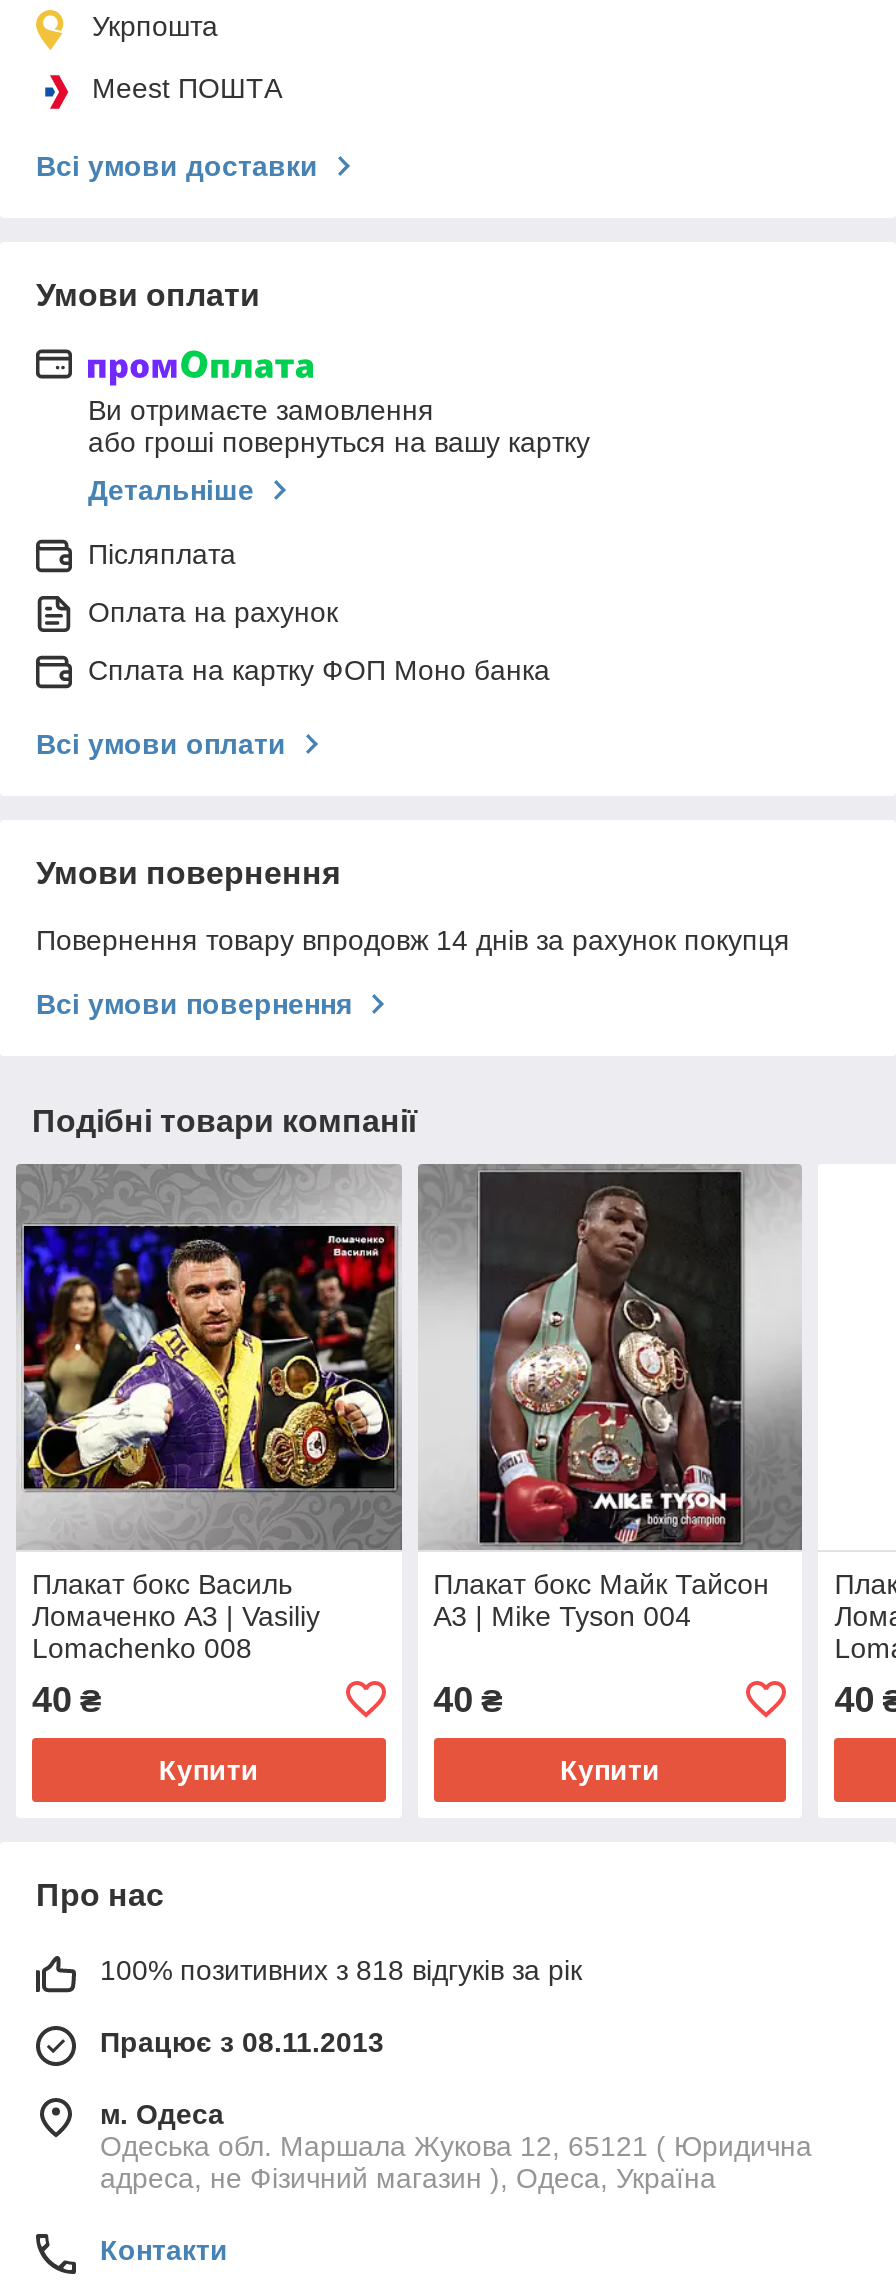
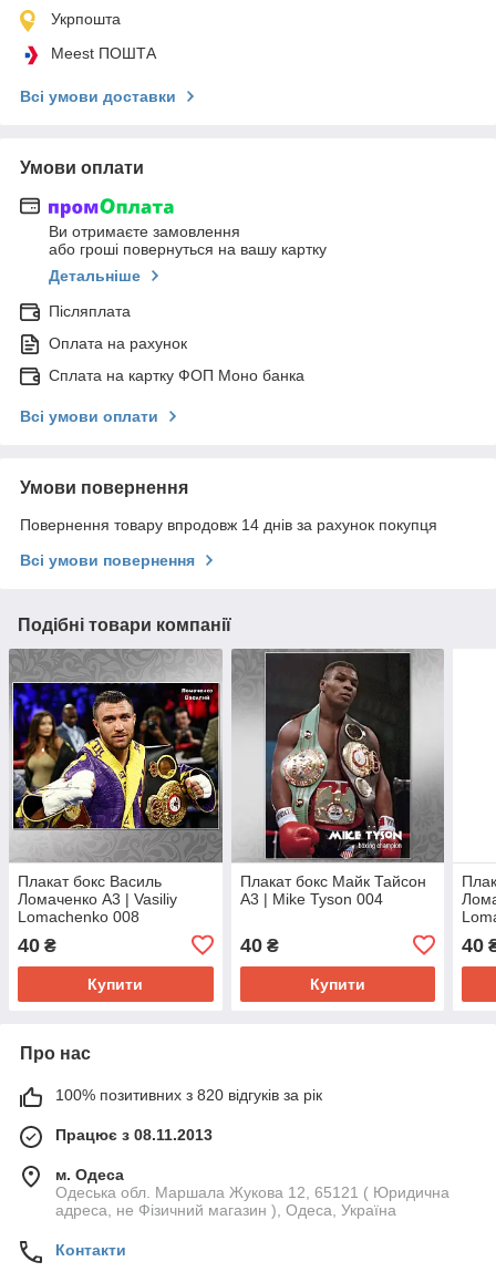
[100,1954,582,1986] 100% позитивних з 818 відгуків за рік -> [55,1086,322,1104] 100% позитивних з 820 відгуків за рік

